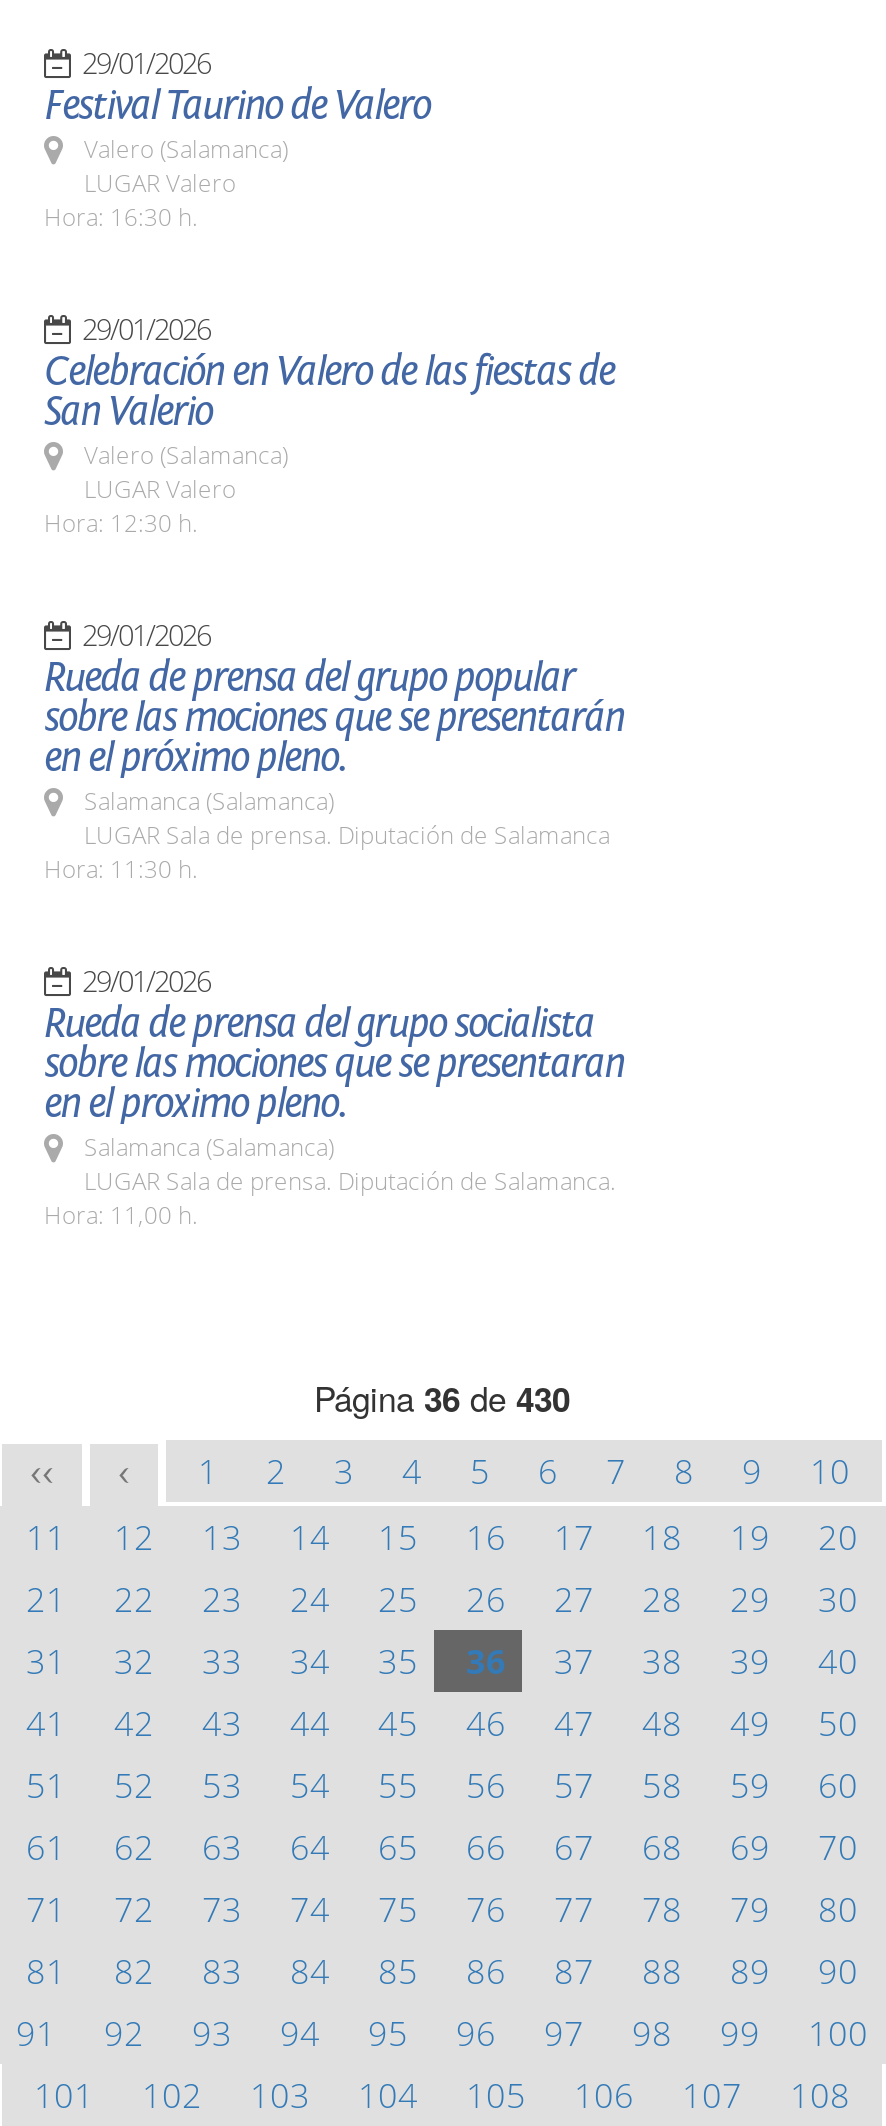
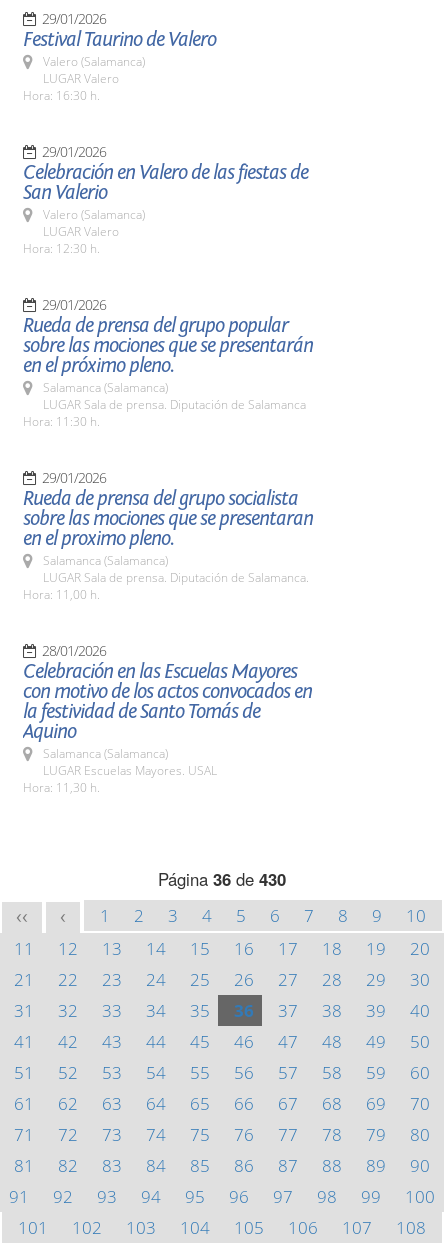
none -> [23,641,312,796] 28/01/2026 | Celebración en las Escuelas Mayores | con motivo de los actos convocados en | la festividad de Santo Tomás de | Aquino | Salamanca (Salamanca) | LUGAR Escuelas Mayores. USAL | Hora: 11,30 h.

